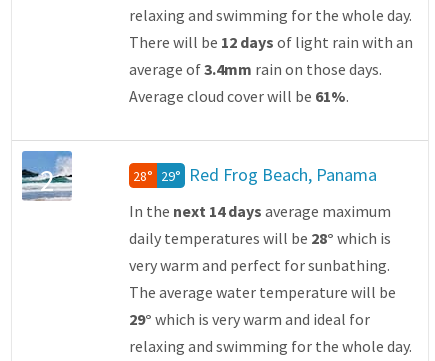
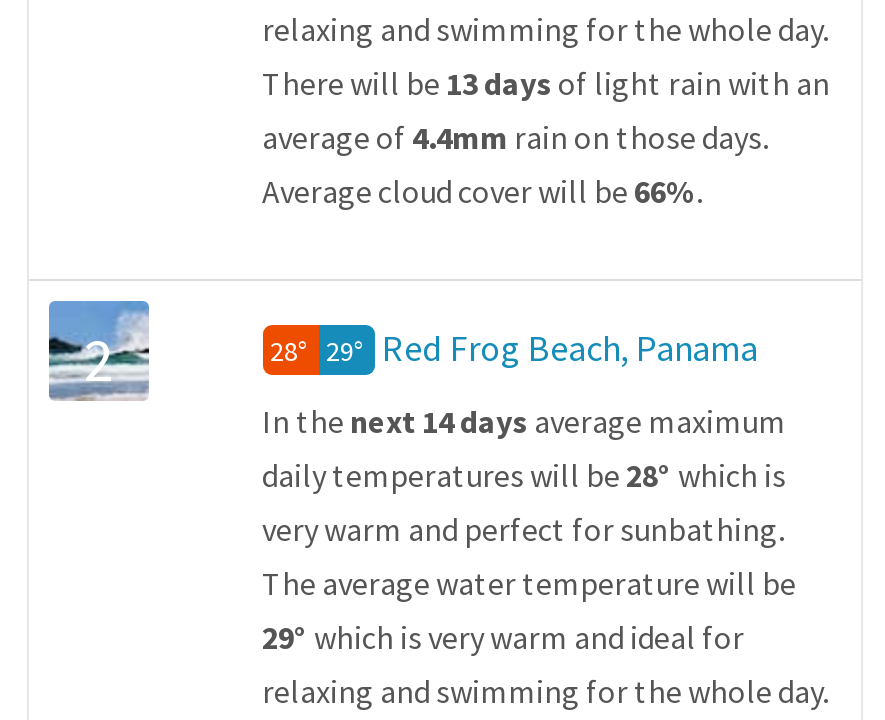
[128,32,412,52] There will be 12 days of light rain with an -> [262,63,830,103] There will be 13 days of light rain with an
[128,59,381,79] average of 3.4mm rain on those days. -> [262,117,768,157] average of 4.4mm rain on those days.
[128,86,348,106] Average cloud cover will be 61%. -> [262,171,702,211] Average cloud cover will be 66%.

